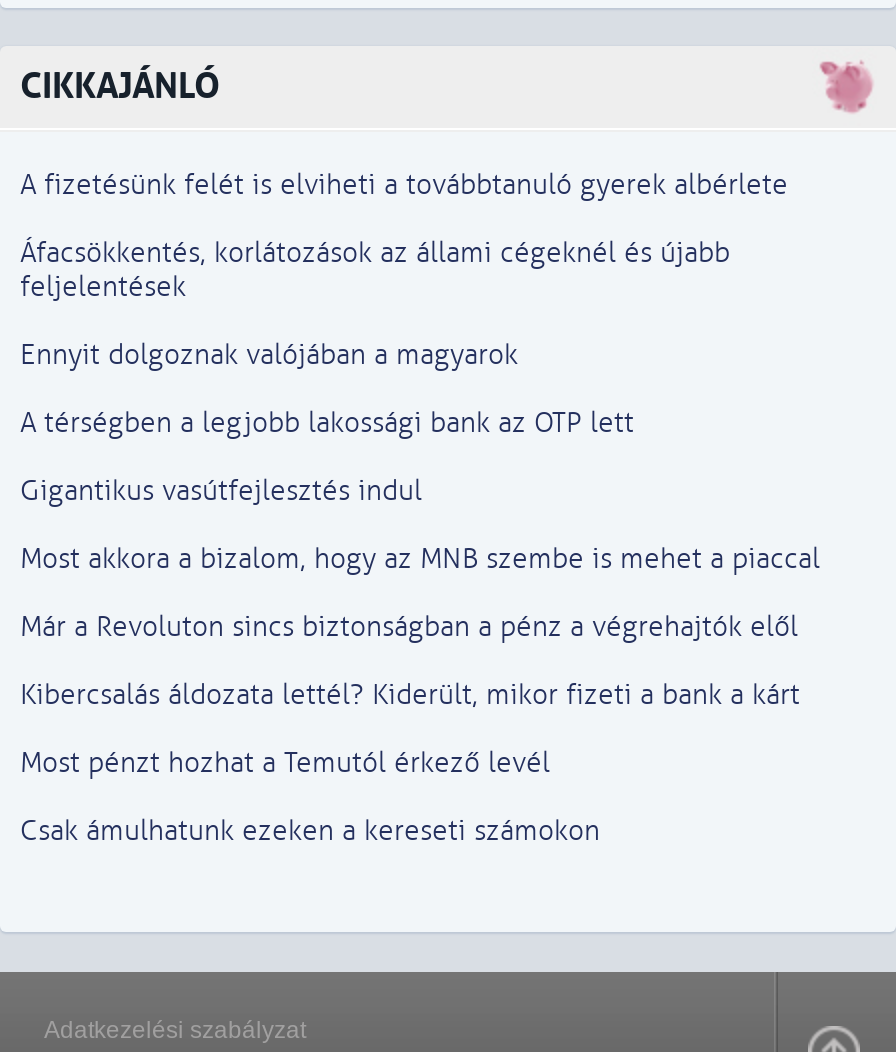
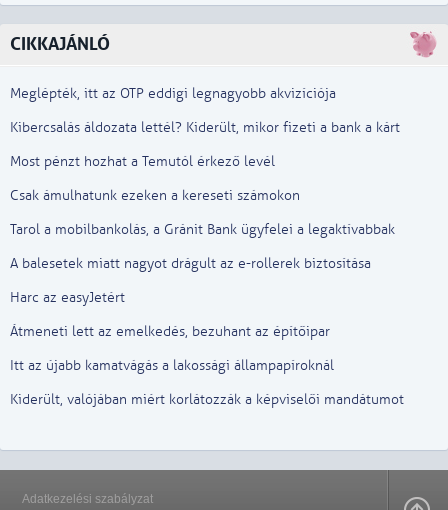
[20,169,820,645] A fizetésünk felét is elviheti a továbbtanuló gyerek albérlete | Áfacsökkentés, korlátozások az állami cégeknél és újabb | feljelentések | Ennyit dolgoznak valójában a magyarok | A térségben a legjobb lakossági bank az OTP lett | Gigantikus vasútfejlesztés indul | Most akkora a bizalom, hogy az MNB szembe is mehet a piaccal | Már a Revoluton sincs biztonságban a pénz a végrehajtók elől -> [10,85,336,102] Meglépték, itt az OTP eddigi legnagyobb akvizíciója
moved [20,679,800,849] -> [10,119,400,204]: Kibercsalás áldozata lettél? Kiderült, mikor fizeti a bank a kárt | Most pénzt hozhat a Temutól érkező levél | Csak ámulhatunk ezeken a kereseti számokon
none -> [10,221,404,408] Tarol a mobilbankolás, a Gránit Bank ügyfelei a legaktívabbak | A balesetek miatt nagyot drágult az e-rollerek biztosítása | Harc az easyJetért | Átmeneti lett az emelkedés, bezuhant az építőipar | Itt az újabb kamatvágás a lakossági állampapíroknál | Kiderült, valójában miért korlátozzák a képviselői mandátumot

